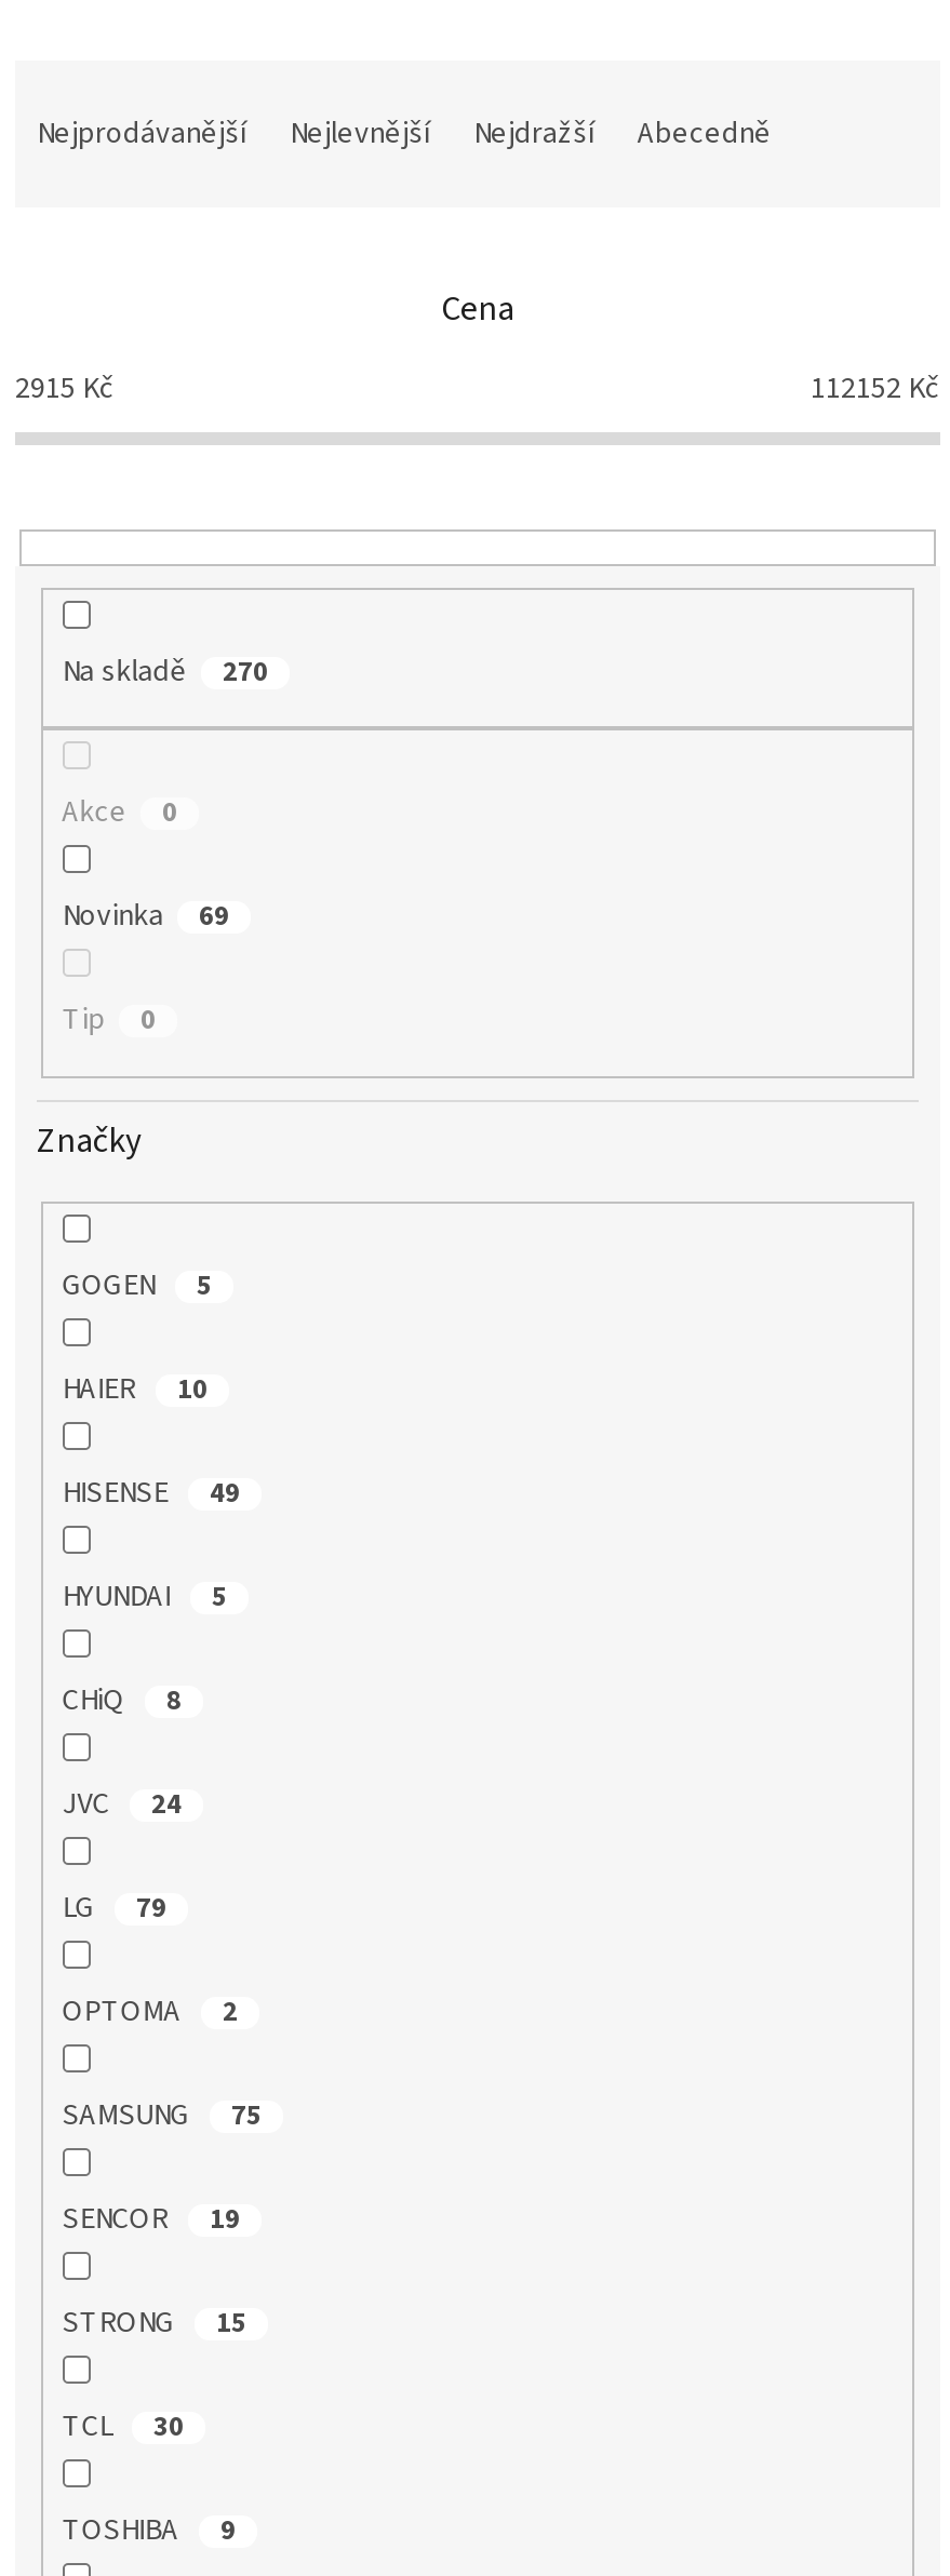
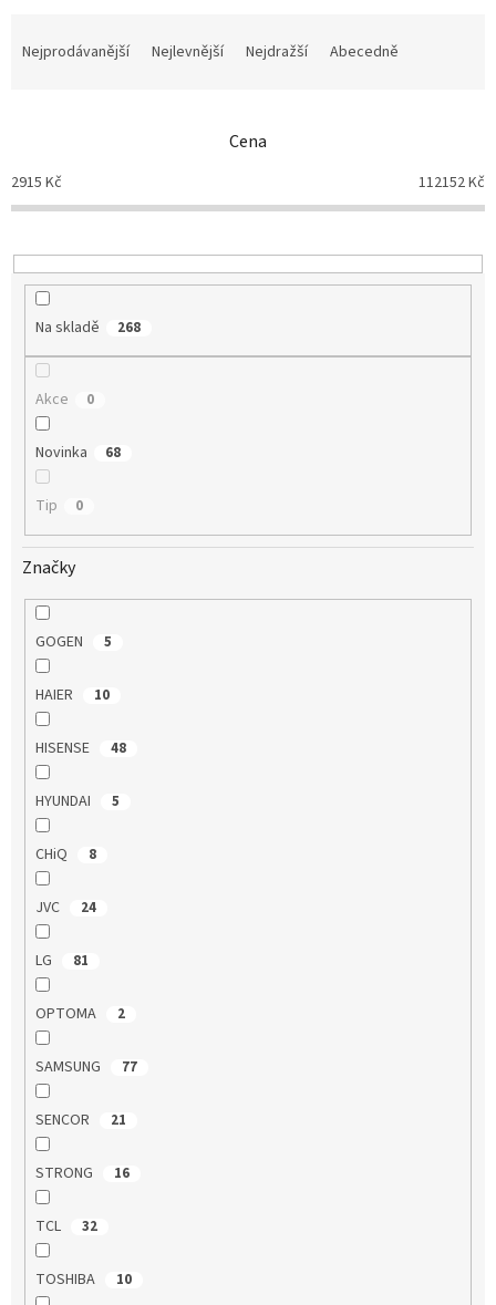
[222,652,268,691] 270 -> [117,318,140,337] 268
[62,895,229,939] Novinka 69 -> [35,442,121,464] Novinka 68
[62,1471,240,1514] HISENSE 49 -> [35,737,126,759] HISENSE 48
[62,1886,166,1929] LG 79 -> [35,949,88,971] LG 81
[62,2093,261,2137] SAMSUNG 75 -> [35,1056,137,1078] SAMSUNG 77
[62,2197,240,2240] SENCOR 19 -> [35,1109,126,1131] SENCOR 21
[62,2301,246,2344] STRONG 15 -> [35,1162,129,1184] STRONG 16
[62,2405,184,2448] TCL 30 -> [35,1215,97,1237] TCL 32
[62,2508,235,2552] TOSHIBA 9 -> [35,1268,132,1290] TOSHIBA 10

